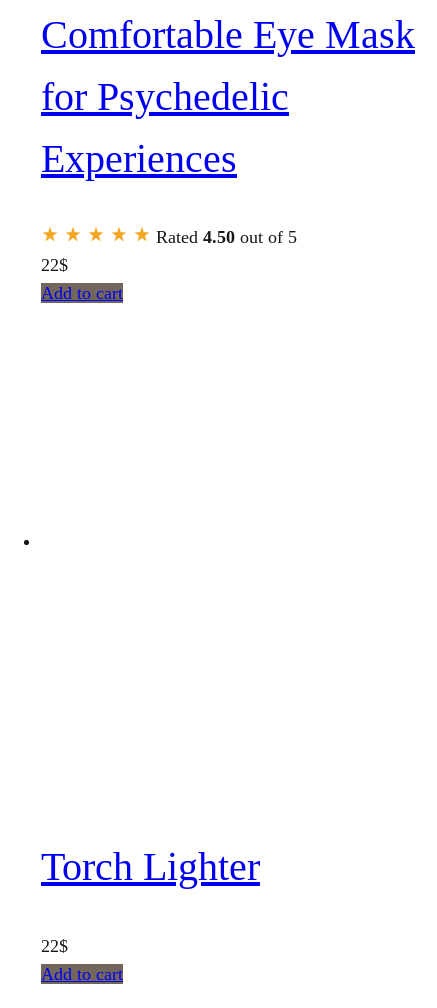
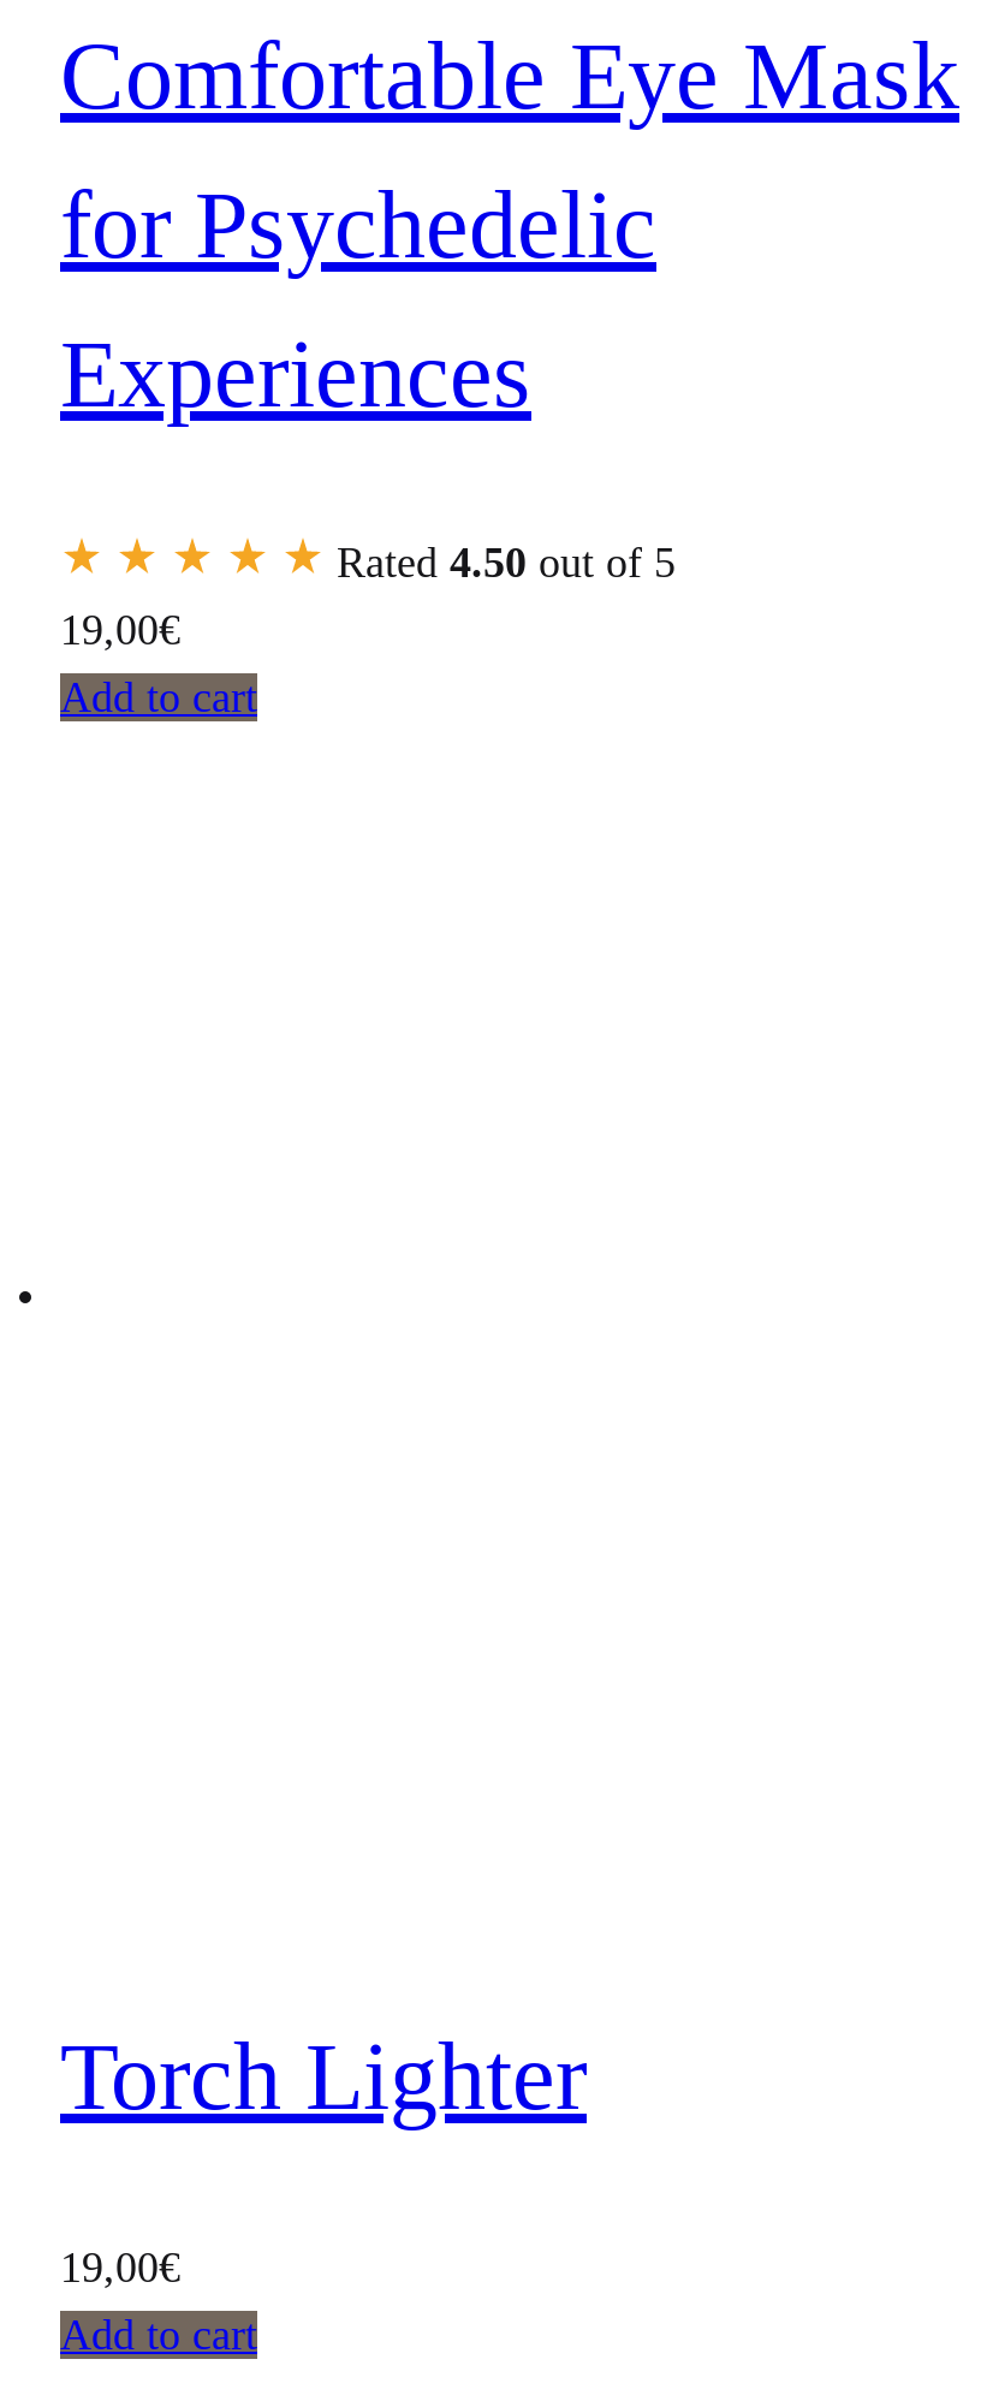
[41,255,68,275] 22$ -> [60,606,180,654] 19,00€
[41,935,68,955] 22$ -> [60,2242,180,2290] 19,00€

